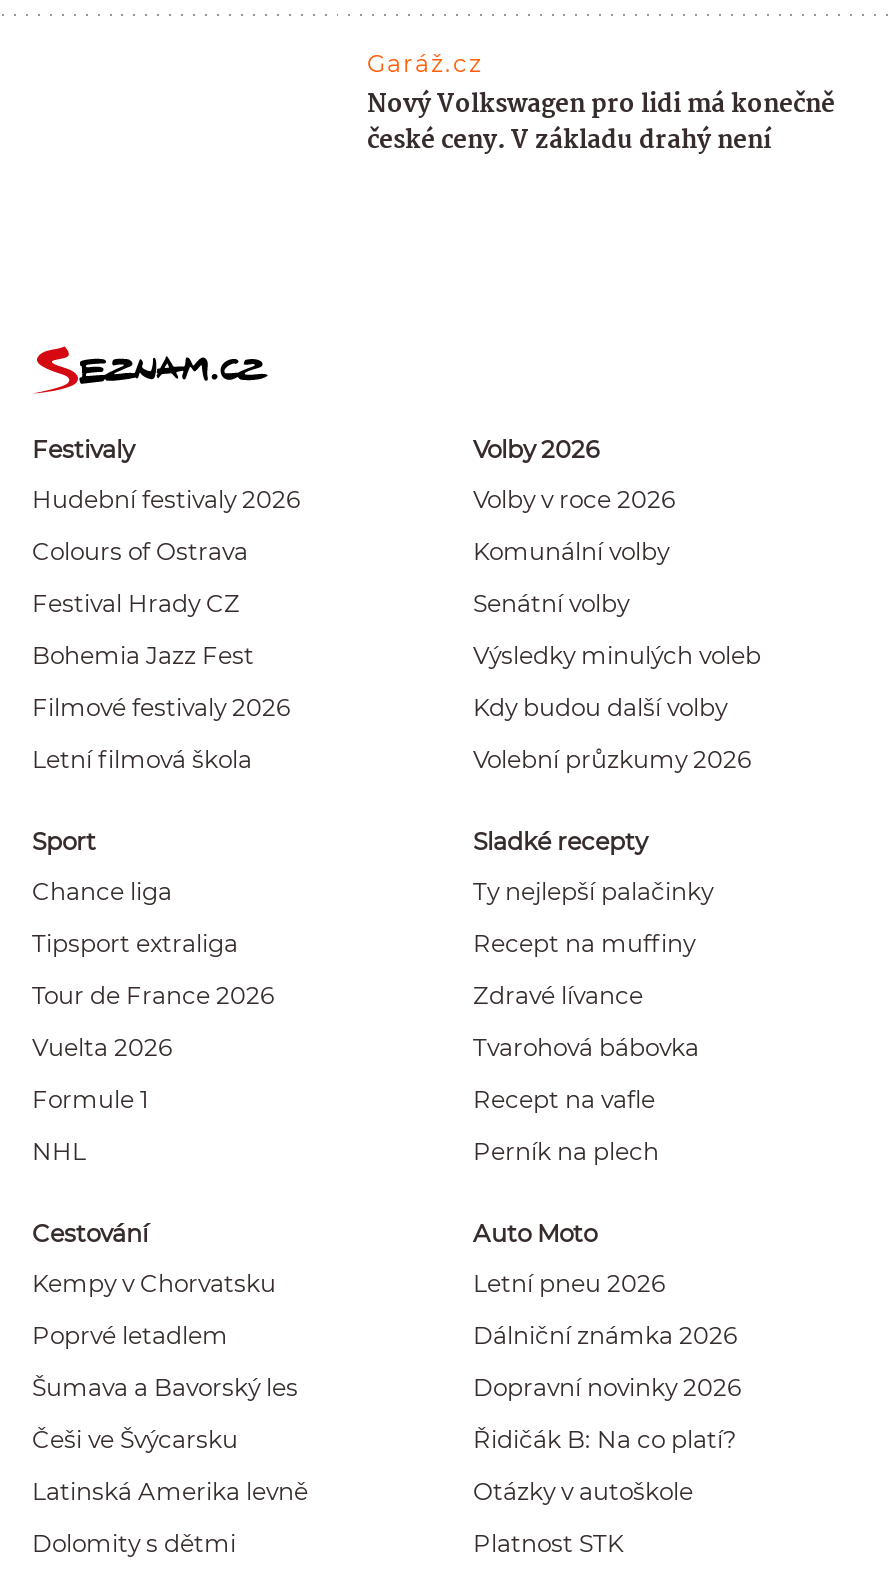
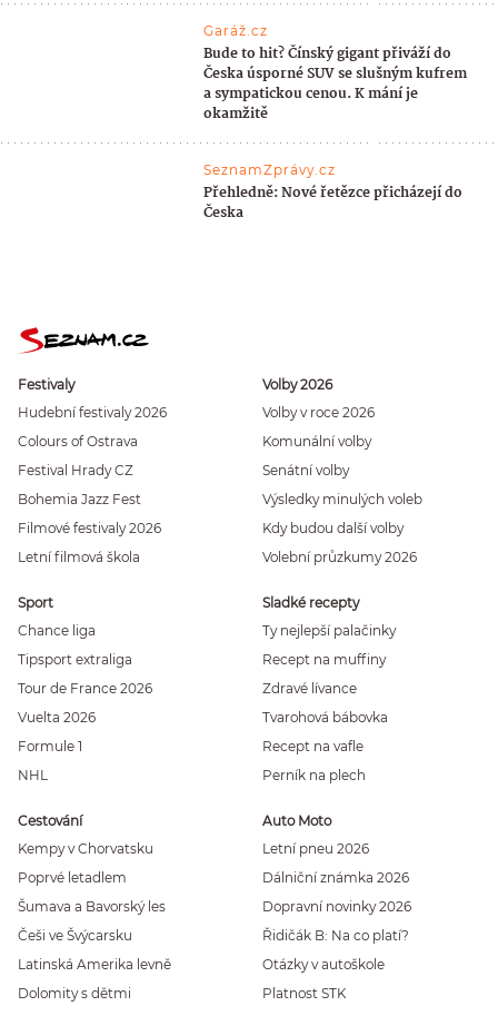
[367,84,835,162] Nový Volkswagen pro lidi má konečně | české ceny. V základu drahý není -> [204,42,467,225] Bude to hit? Čínský gigant přiváží do | Česka úsporné SUV se slušným kufrem | a sympatickou cenou. K mání je | okamžitě | SeznamZprávy.cz | Přehledně: Nové řetězce přicházejí do | Česka

